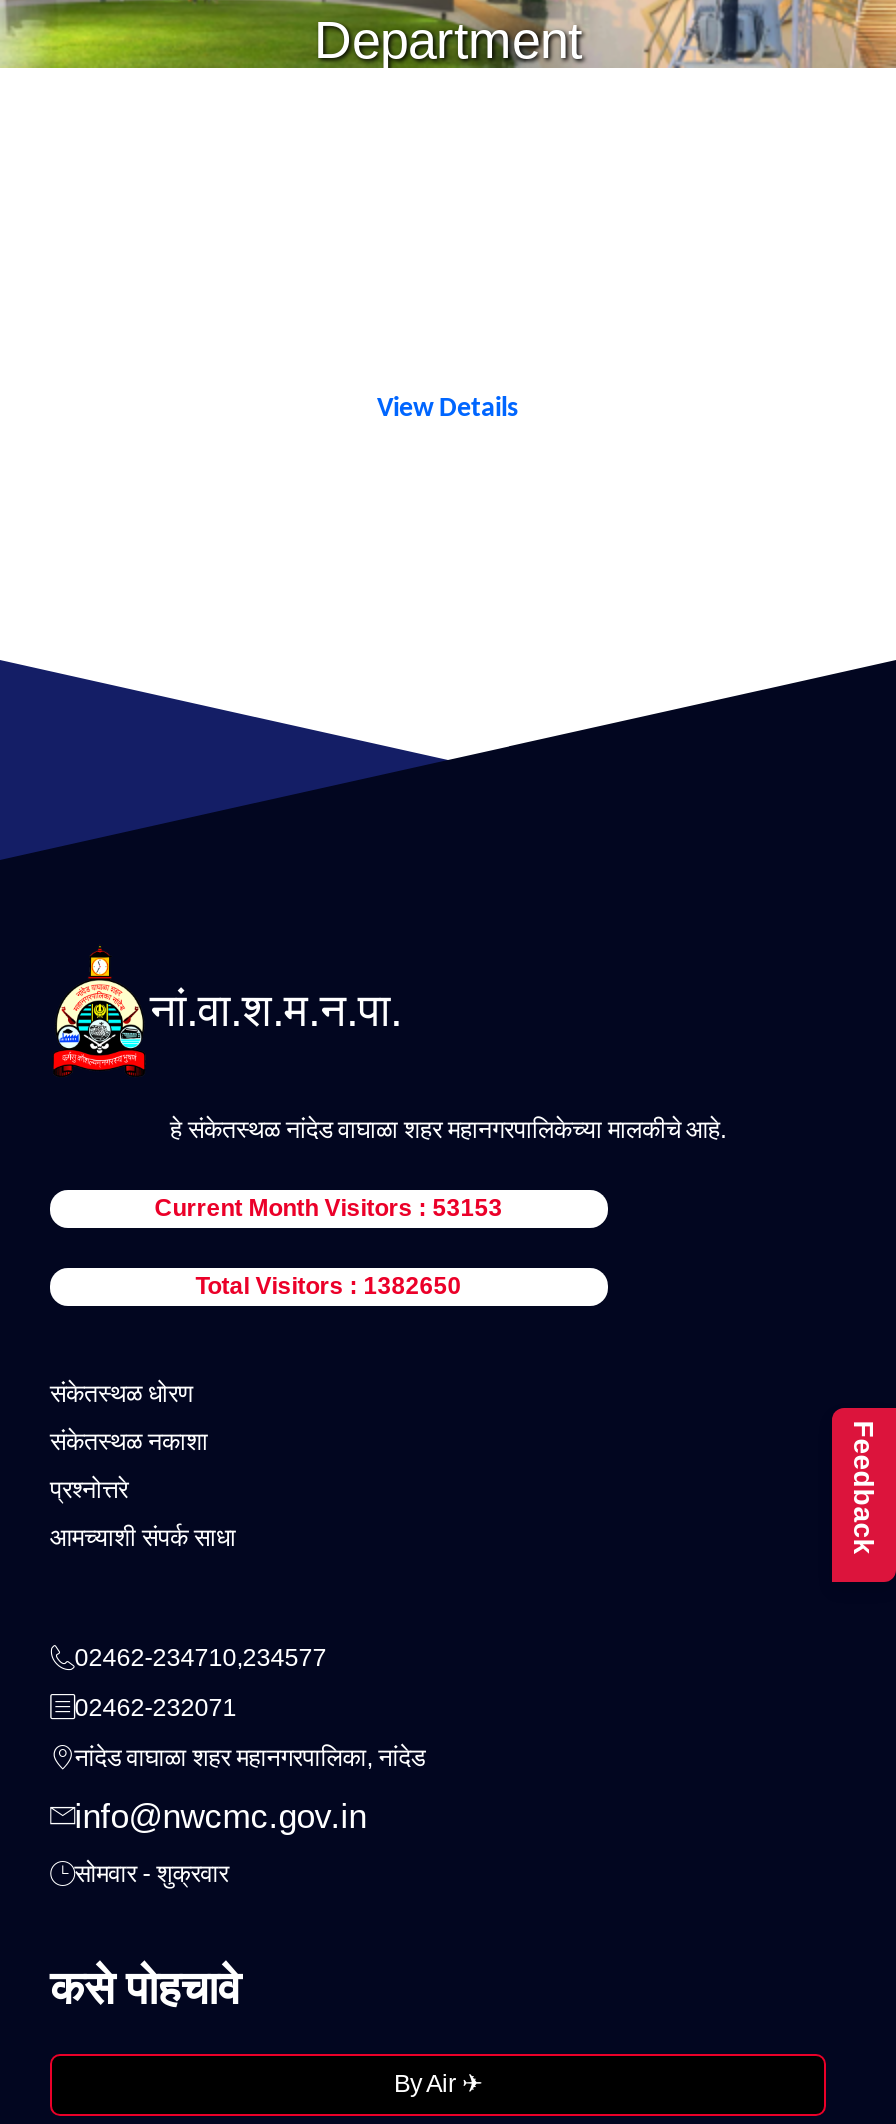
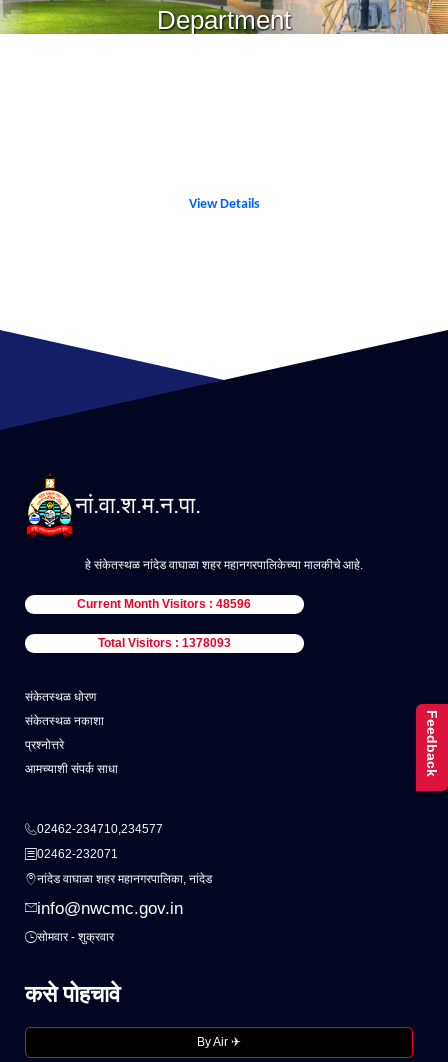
[155,1194,503,1222] Current Month Visitors : 53153 -> [77,597,251,611] Current Month Visitors : 48596
[196,1272,462,1300] Total Visitors : 1382650 -> [98,636,231,650] Total Visitors : 1378093

